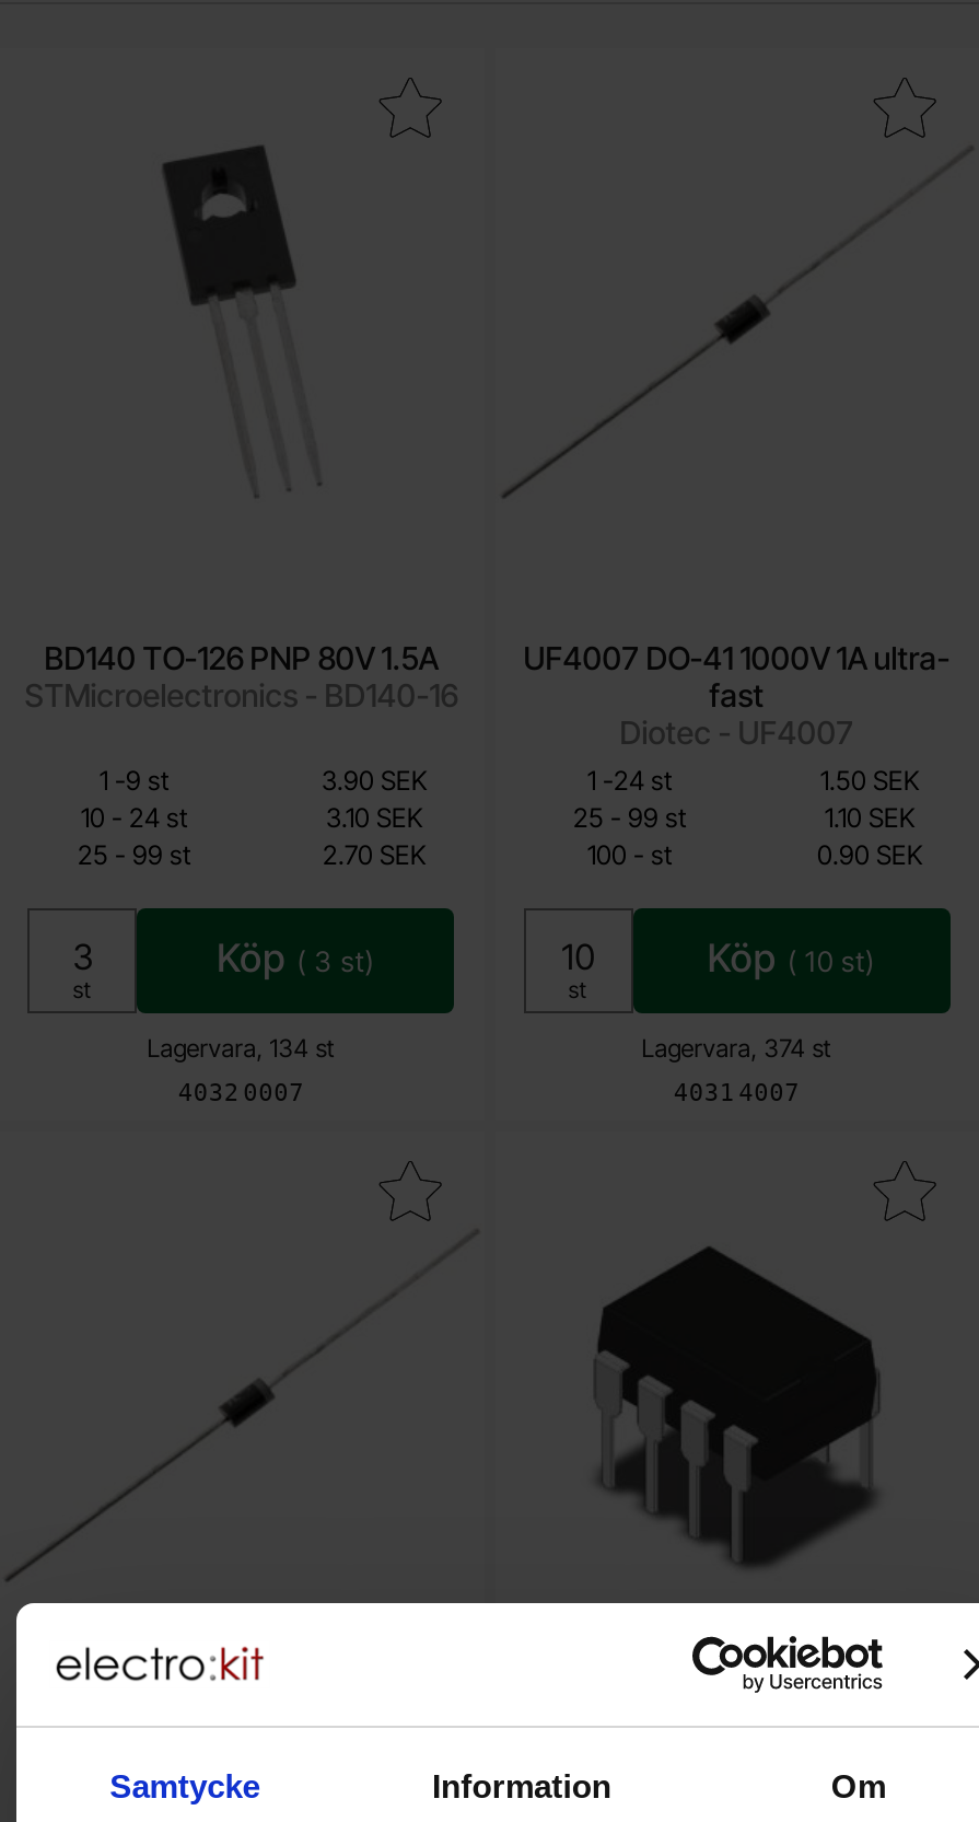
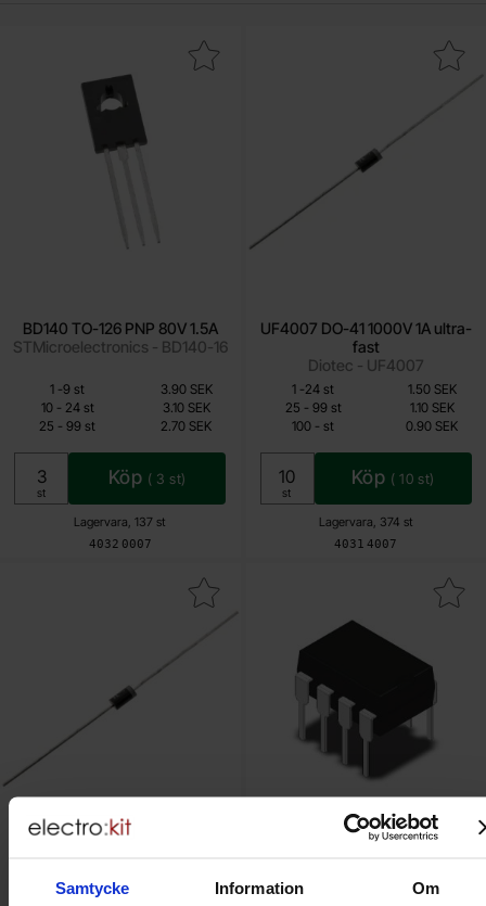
[147,1032,335,1063] Lagervara, 134 st -> [74,514,166,529] Lagervara, 137 st

